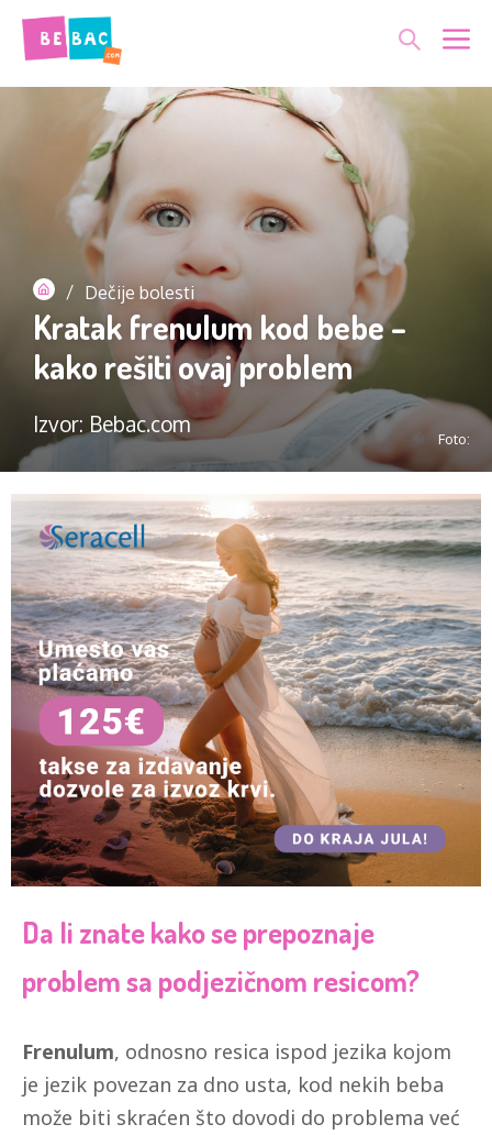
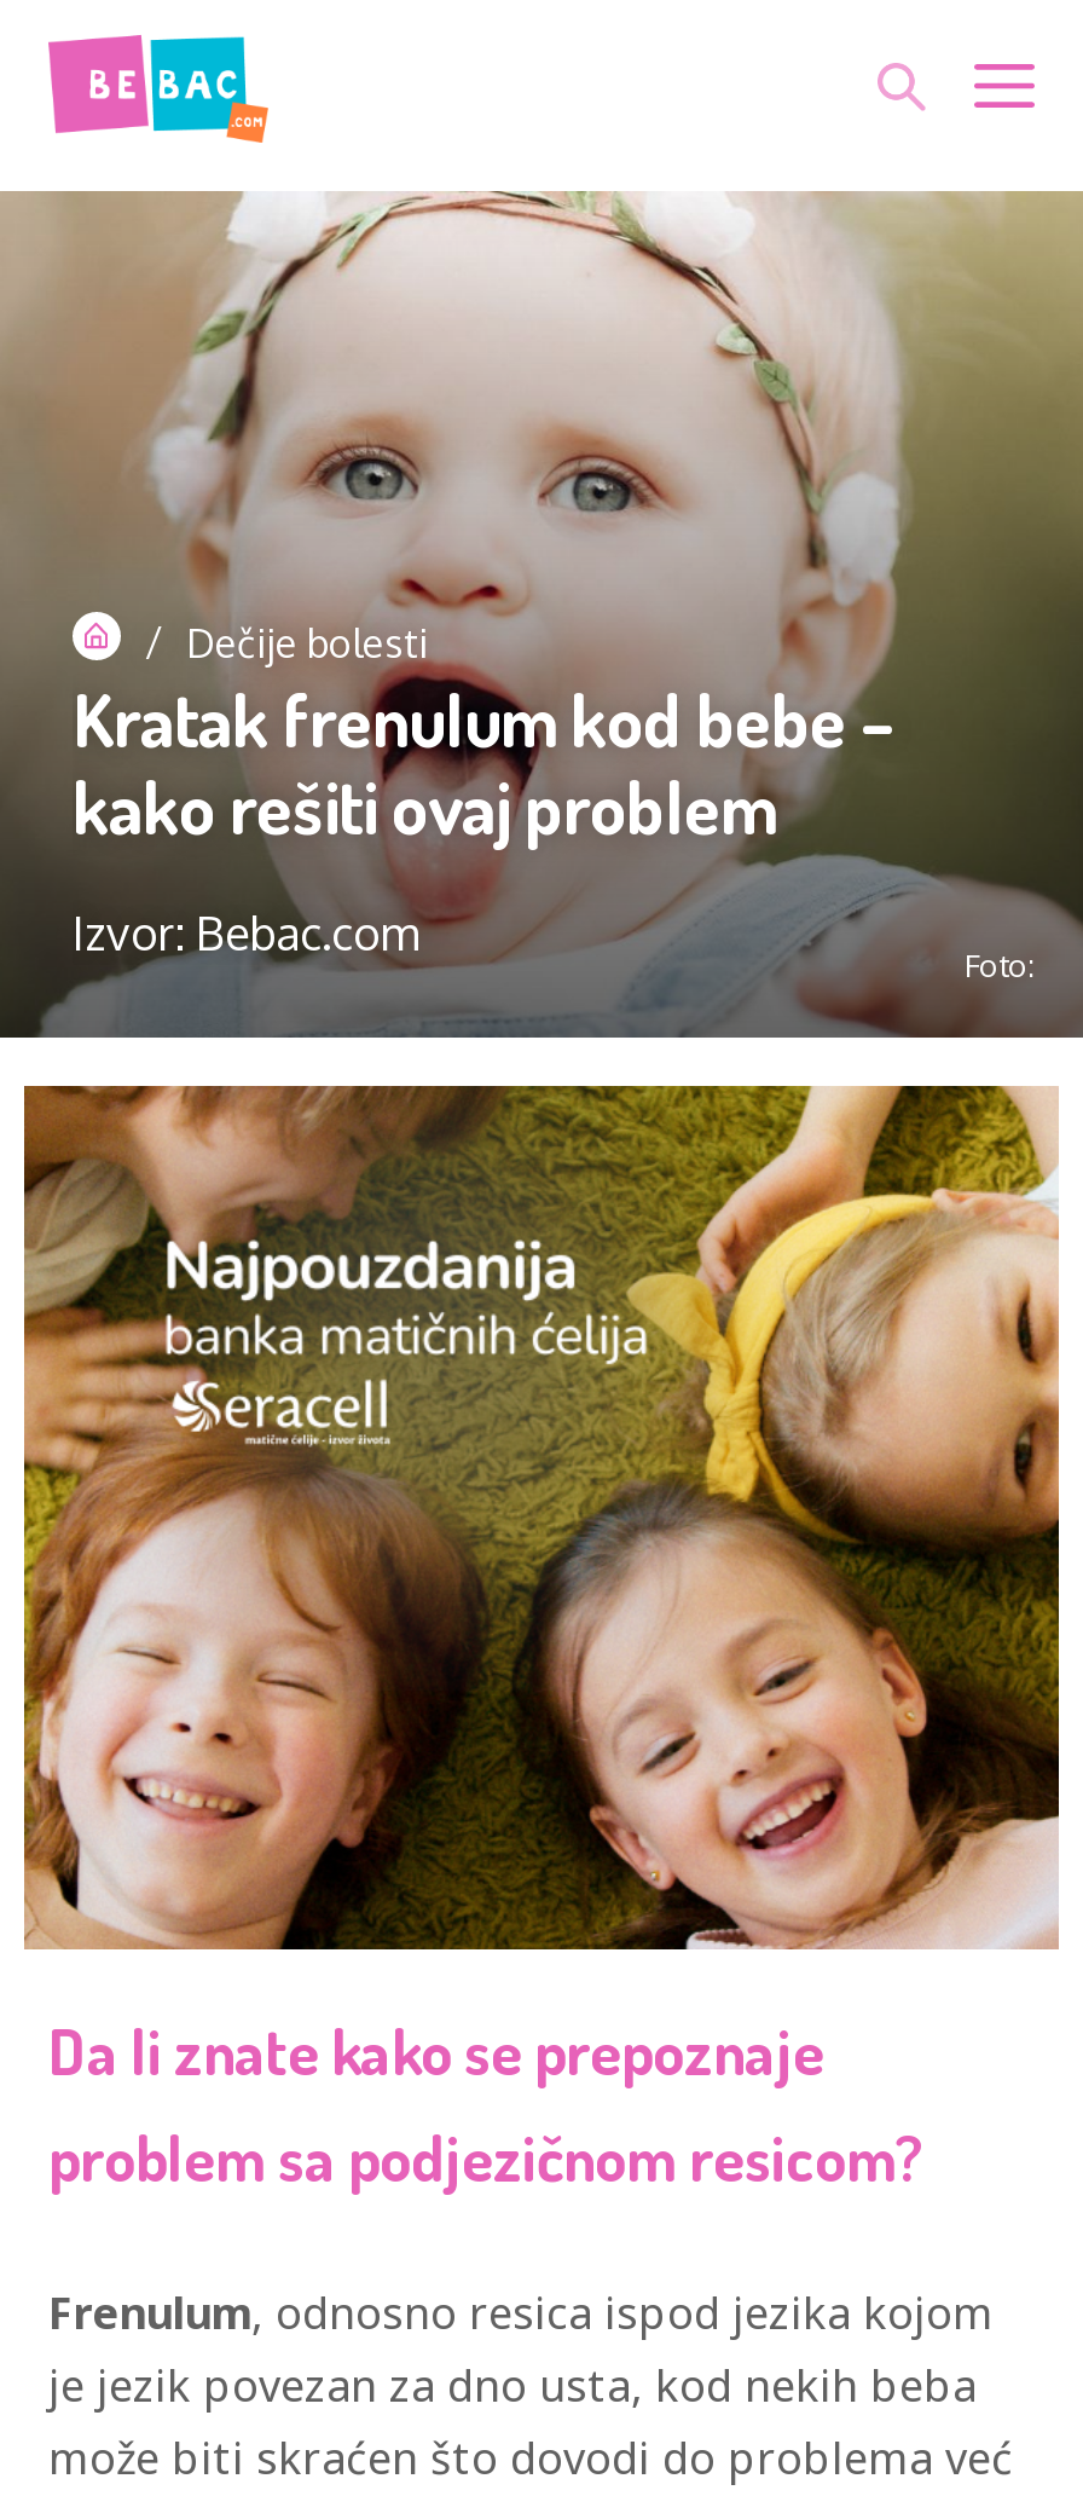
[10,494,482,888] [image] -> [22,1084,1061,1952] [image]

